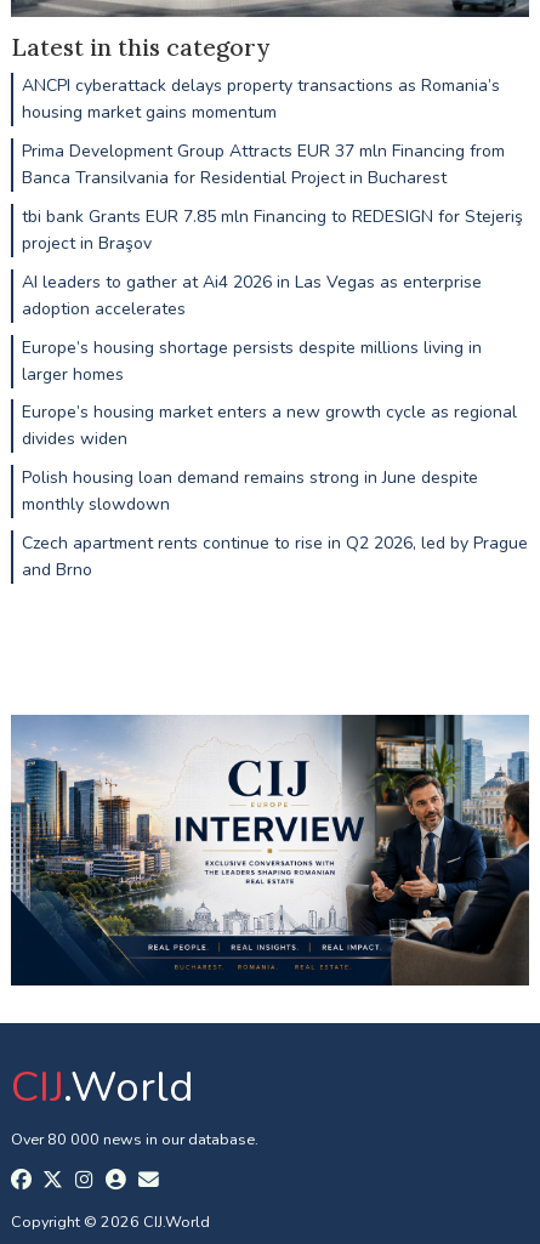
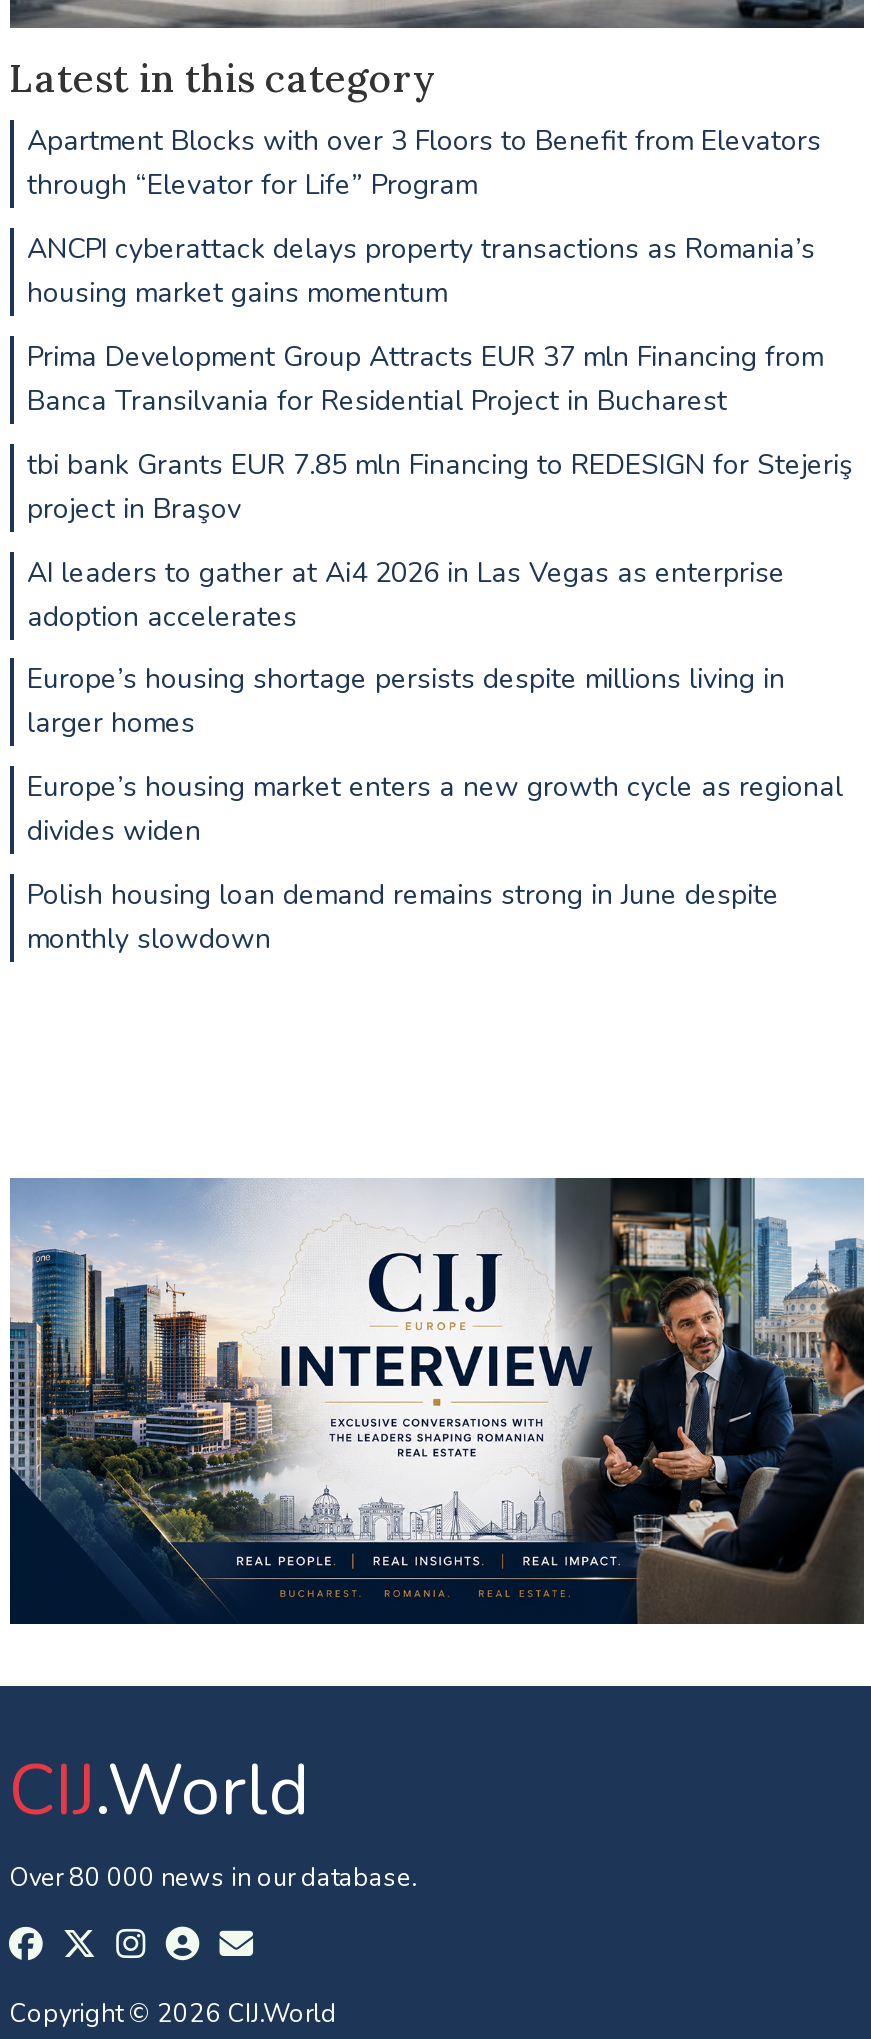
none -> [27,123,821,205] Apartment Blocks with over 3 Floors to Benefit from Elevators | through “Elevator for Life” Program
moved [21,75,522,516] -> [27,231,853,958]: ANCPI cyberattack delays property transactions as Romania’s | housing market gains momentum | Prima Development Group Attracts EUR 37 mln Financing from | ... | Polish housing loan demand remains strong in June despite | monthly slowdown
[21,532,527,581] Czech apartment rents continue to rise in Q2 2026, led by Prague | and Brno -> none

